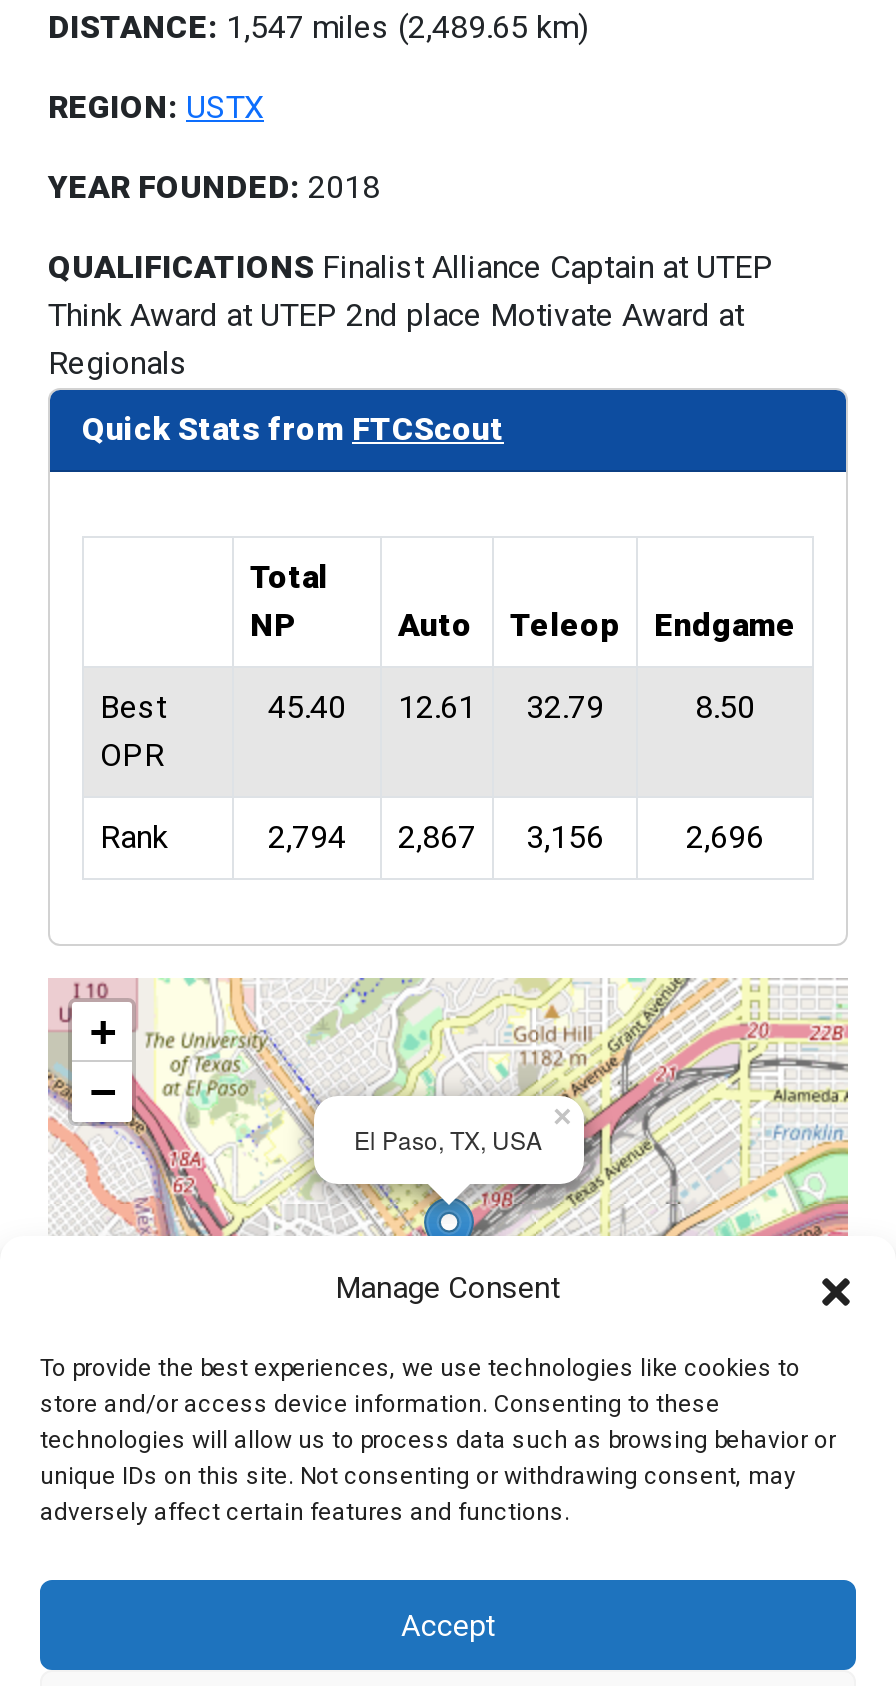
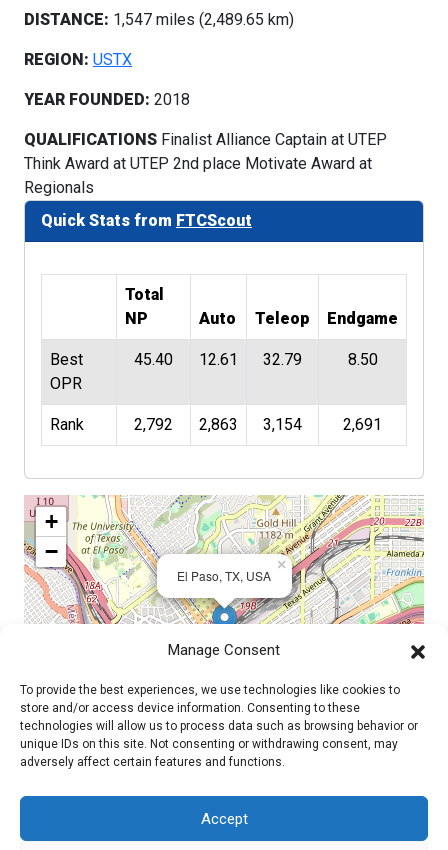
[268,819,346,857] 2,794 -> [134,415,173,434] 2,792
[398,819,476,857] 2,867 -> [199,415,238,434] 2,863
[526,819,604,857] 3,156 -> [263,415,302,434] 3,154
[686,819,764,857] 2,696 -> [343,415,382,434] 2,691

